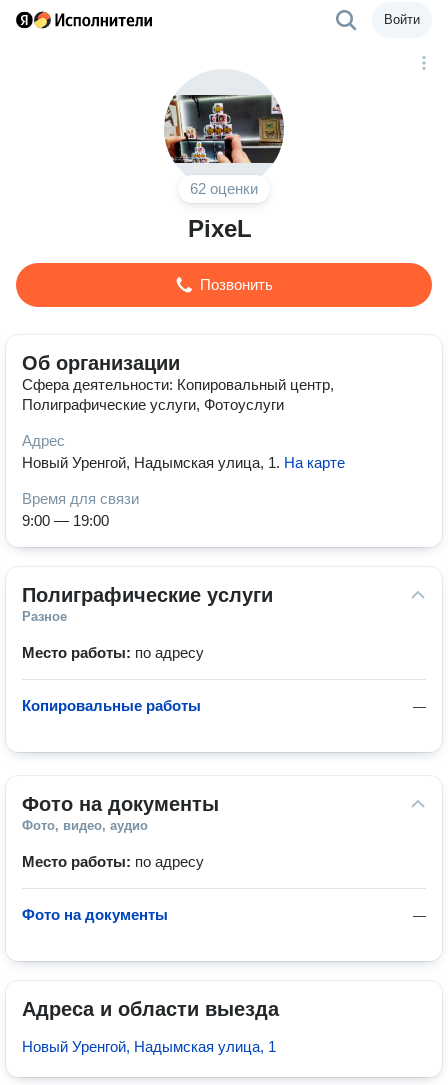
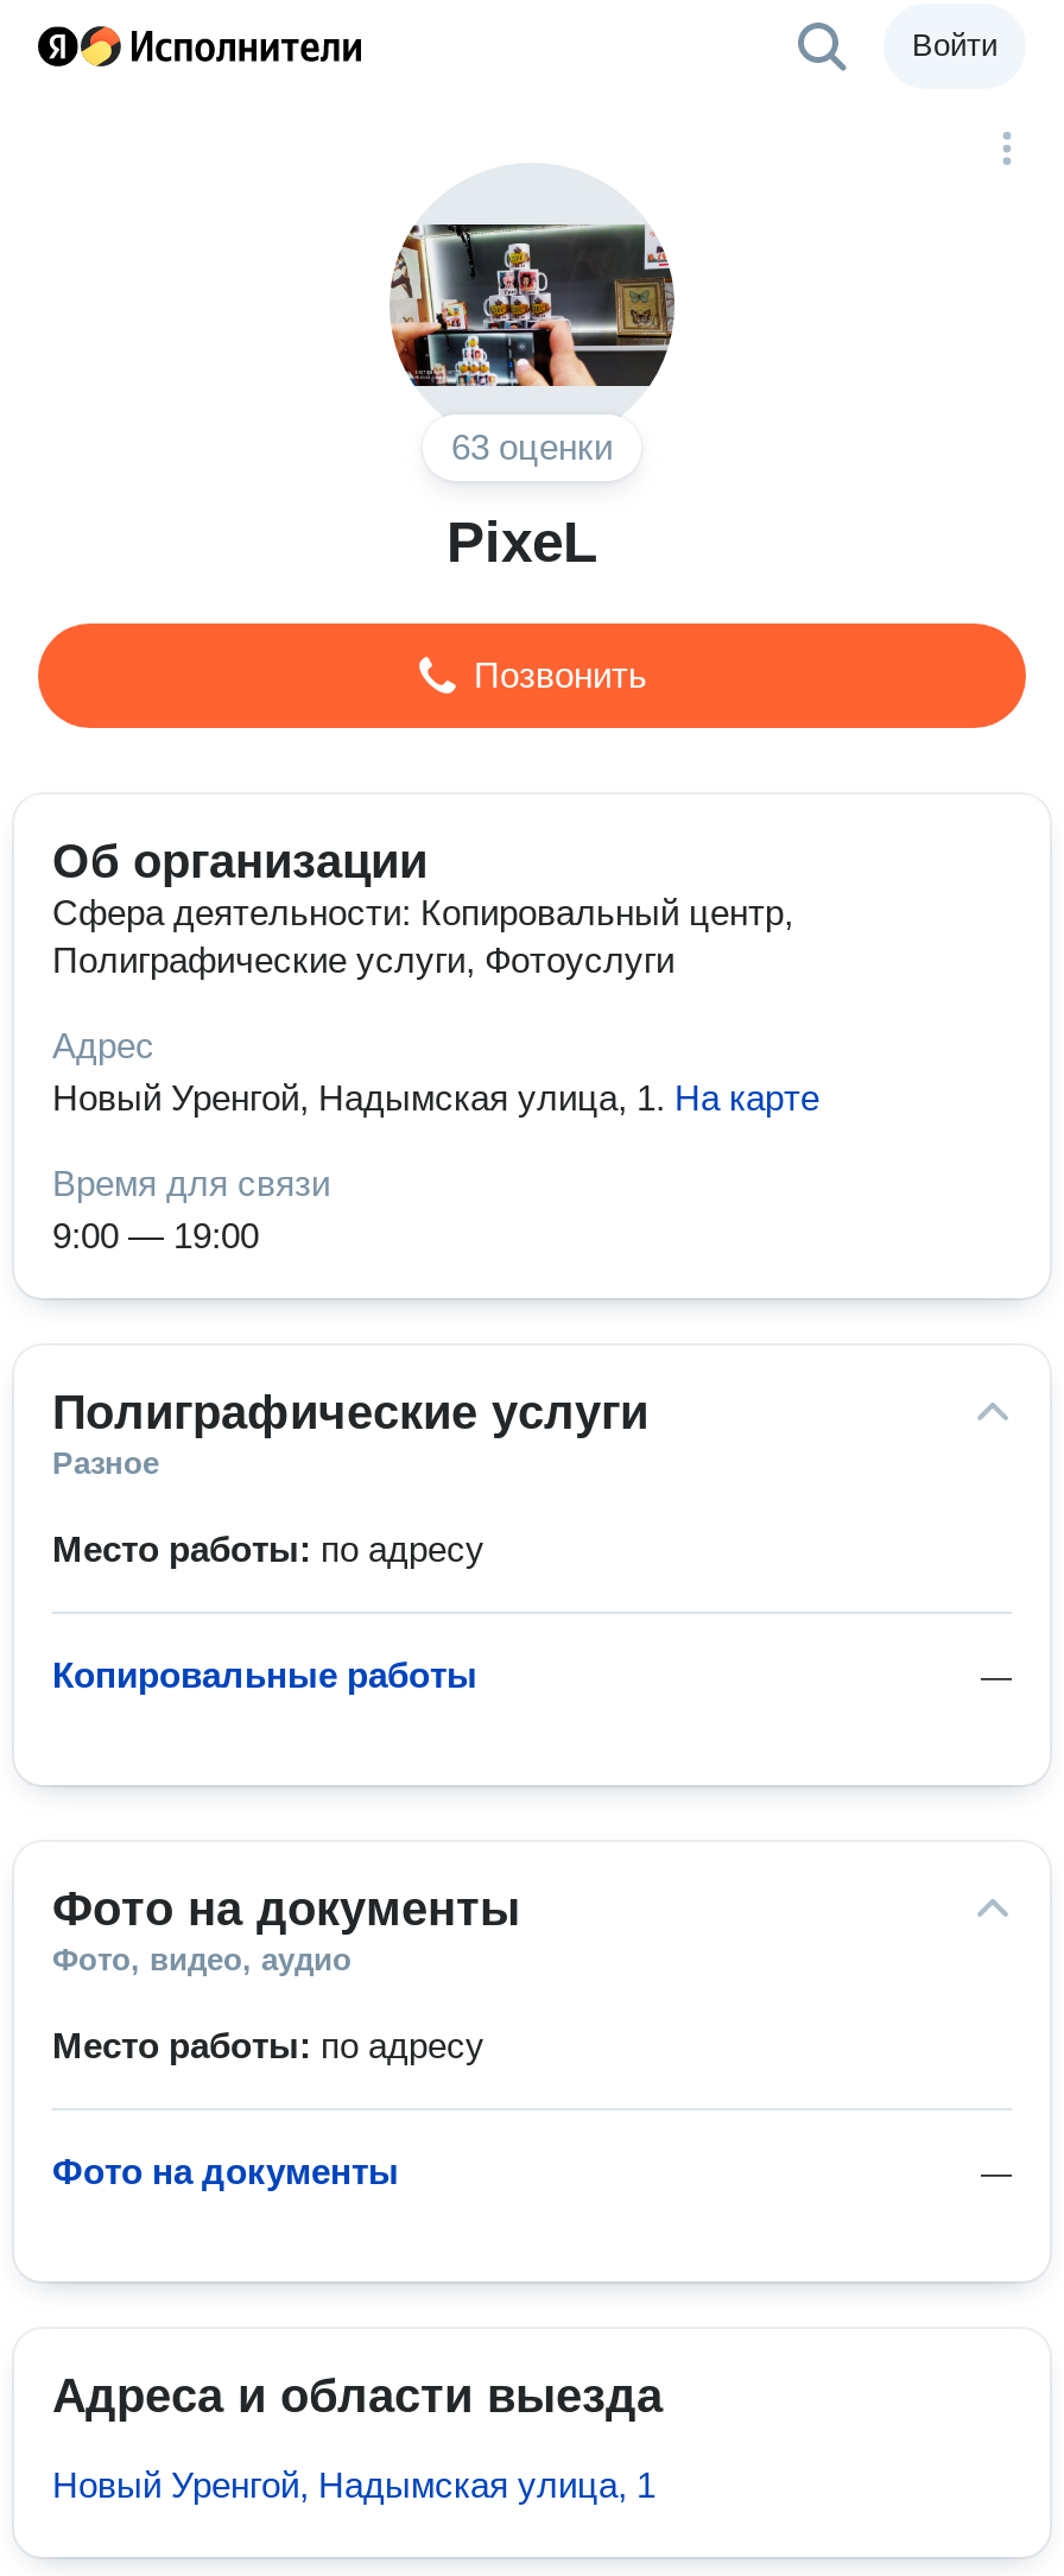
[190,180,258,197] 62 оценки -> [451,426,613,467] 63 оценки

